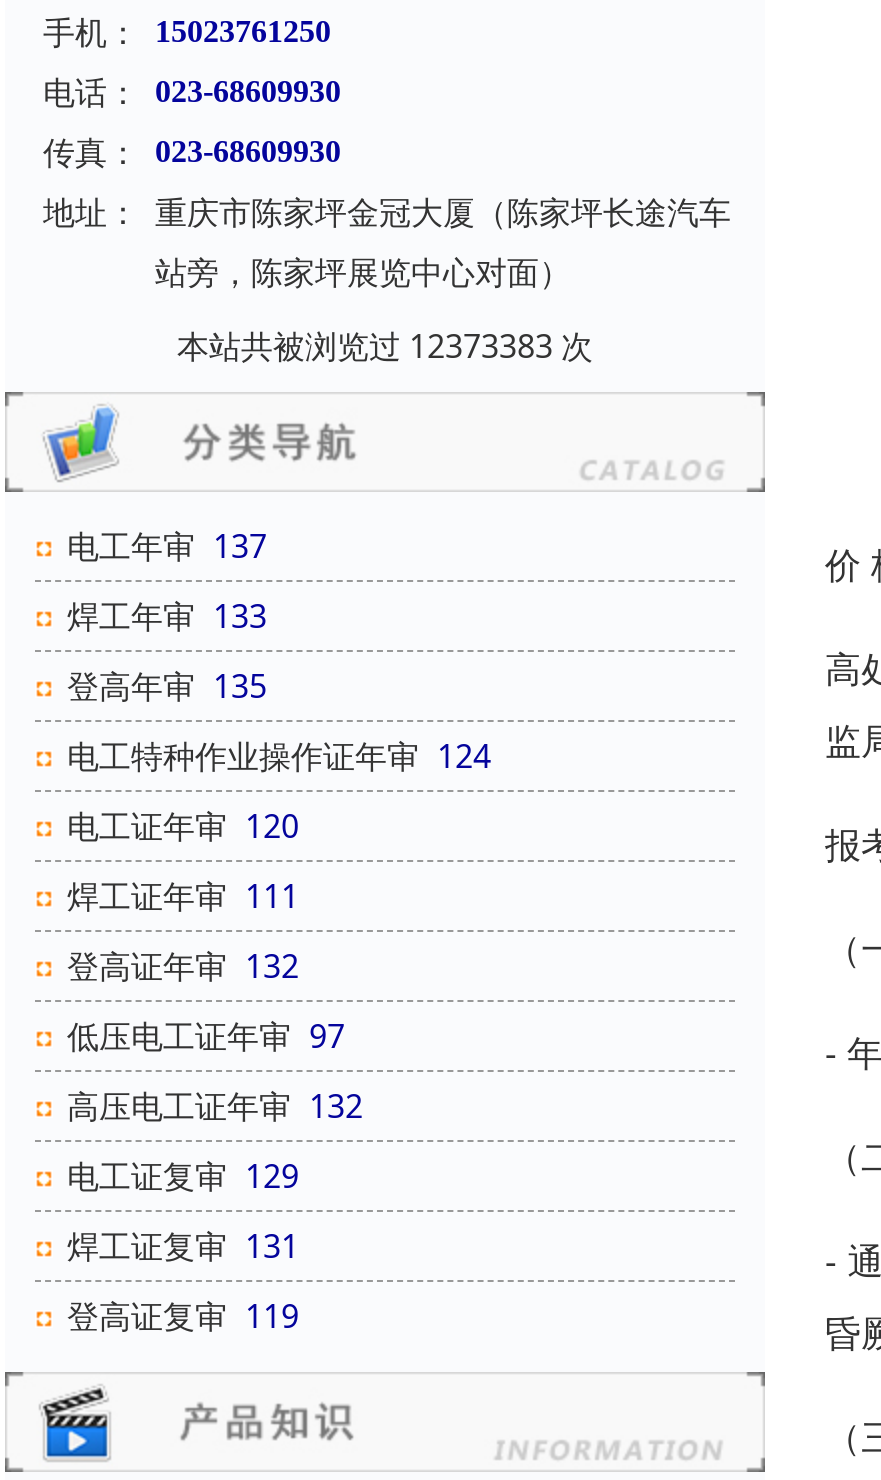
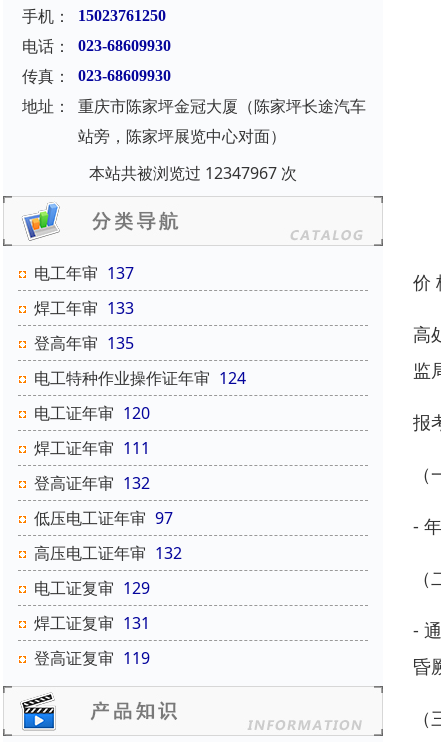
[177,324,593,368] 本站共被浏览过 12373383 次 -> [89,162,297,184] 本站共被浏览过 12347967 次

